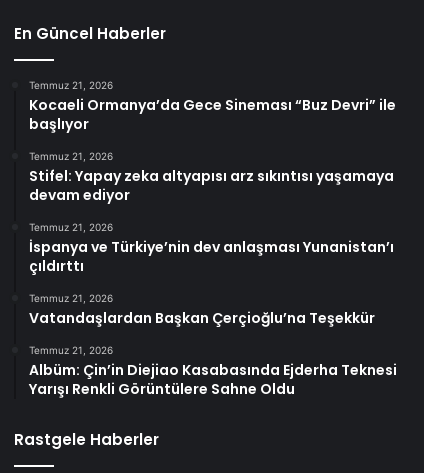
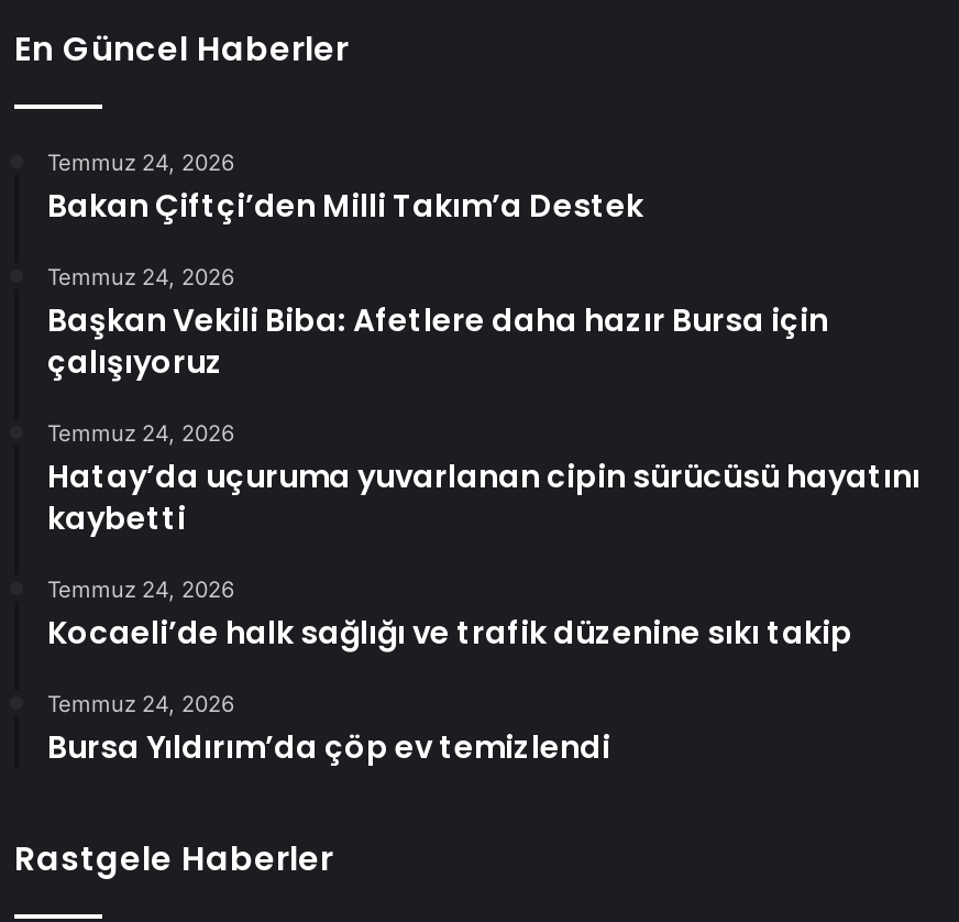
[29,79,396,134] Temmuz 21, 2026 | Kocaeli Ormanya’da Gece Sineması “Buz Devri” ile | başlıyor -> [47,149,643,228] Temmuz 24, 2026 | Bakan Çiftçi’den Milli Takım’a Destek
[29,150,394,205] Temmuz 21, 2026 | Stifel: Yapay zeka altyapısı arz sıkıntısı yaşamaya | devam ediyor -> [47,263,828,384] Temmuz 24, 2026 | Başkan Vekili Biba: Afetlere daha hazır Bursa için | çalışıyoruz
[29,221,394,276] Temmuz 21, 2026 | İspanya ve Türkiye’nin dev anlaşması Yunanistan’ı | çıldırttı -> [47,419,921,540] Temmuz 24, 2026 | Hatay’da uçuruma yuvarlanan cipin sürücüsü hayatını | kaybetti
[29,292,375,328] Temmuz 21, 2026 | Vatandaşlardan Başkan Çerçioğlu’na Teşekkür -> [47,576,852,655] Temmuz 24, 2026 | Kocaeli’de halk sağlığı ve trafik düzenine sıkı takip
[29,344,397,399] Temmuz 21, 2026 | Albüm: Çin’in Diejiao Kasabasında Ejderha Teknesi | Yarışı Renkli Görüntülere Sahne Oldu -> [47,690,610,769] Temmuz 24, 2026 | Bursa Yıldırım’da çöp ev temizlendi

